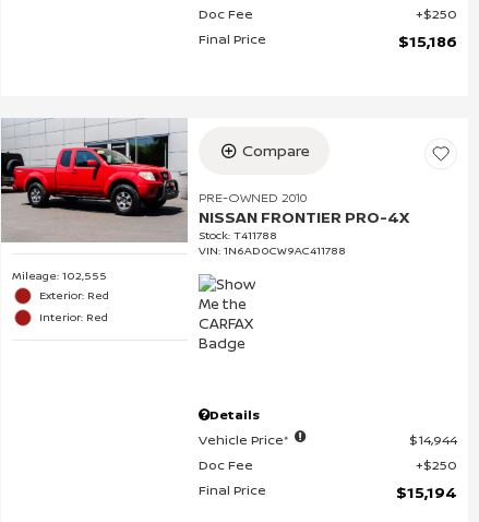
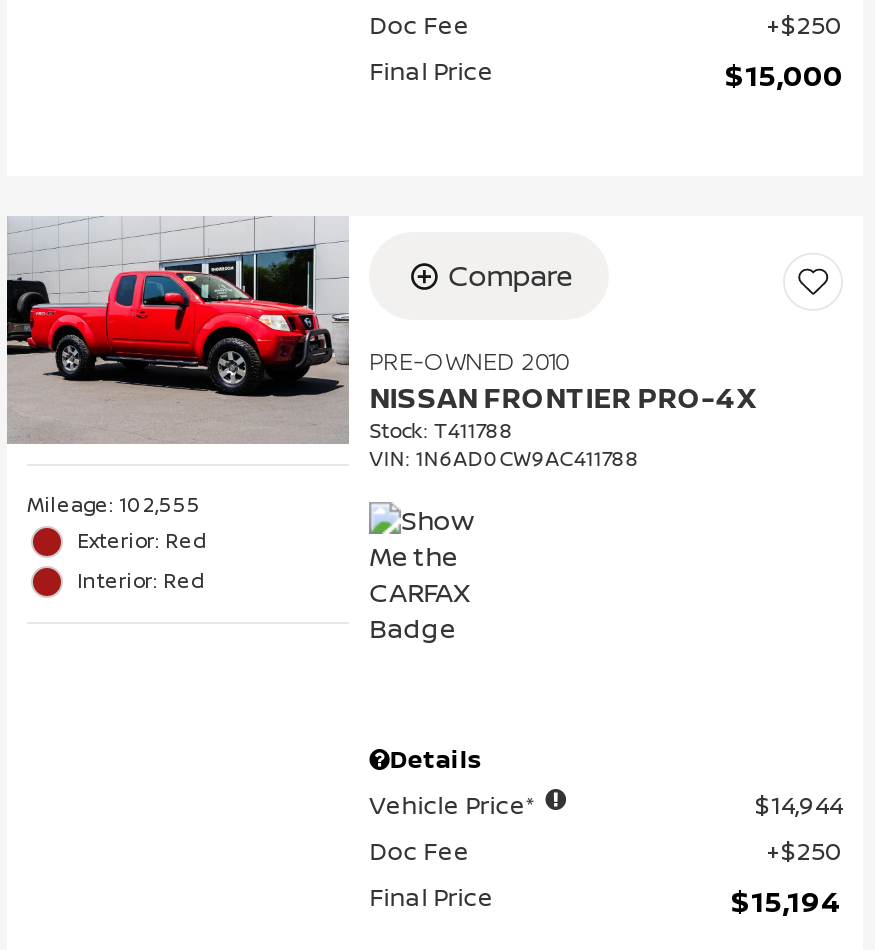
[398,31,457,51] $15,186 -> [725,56,843,94] $15,000

